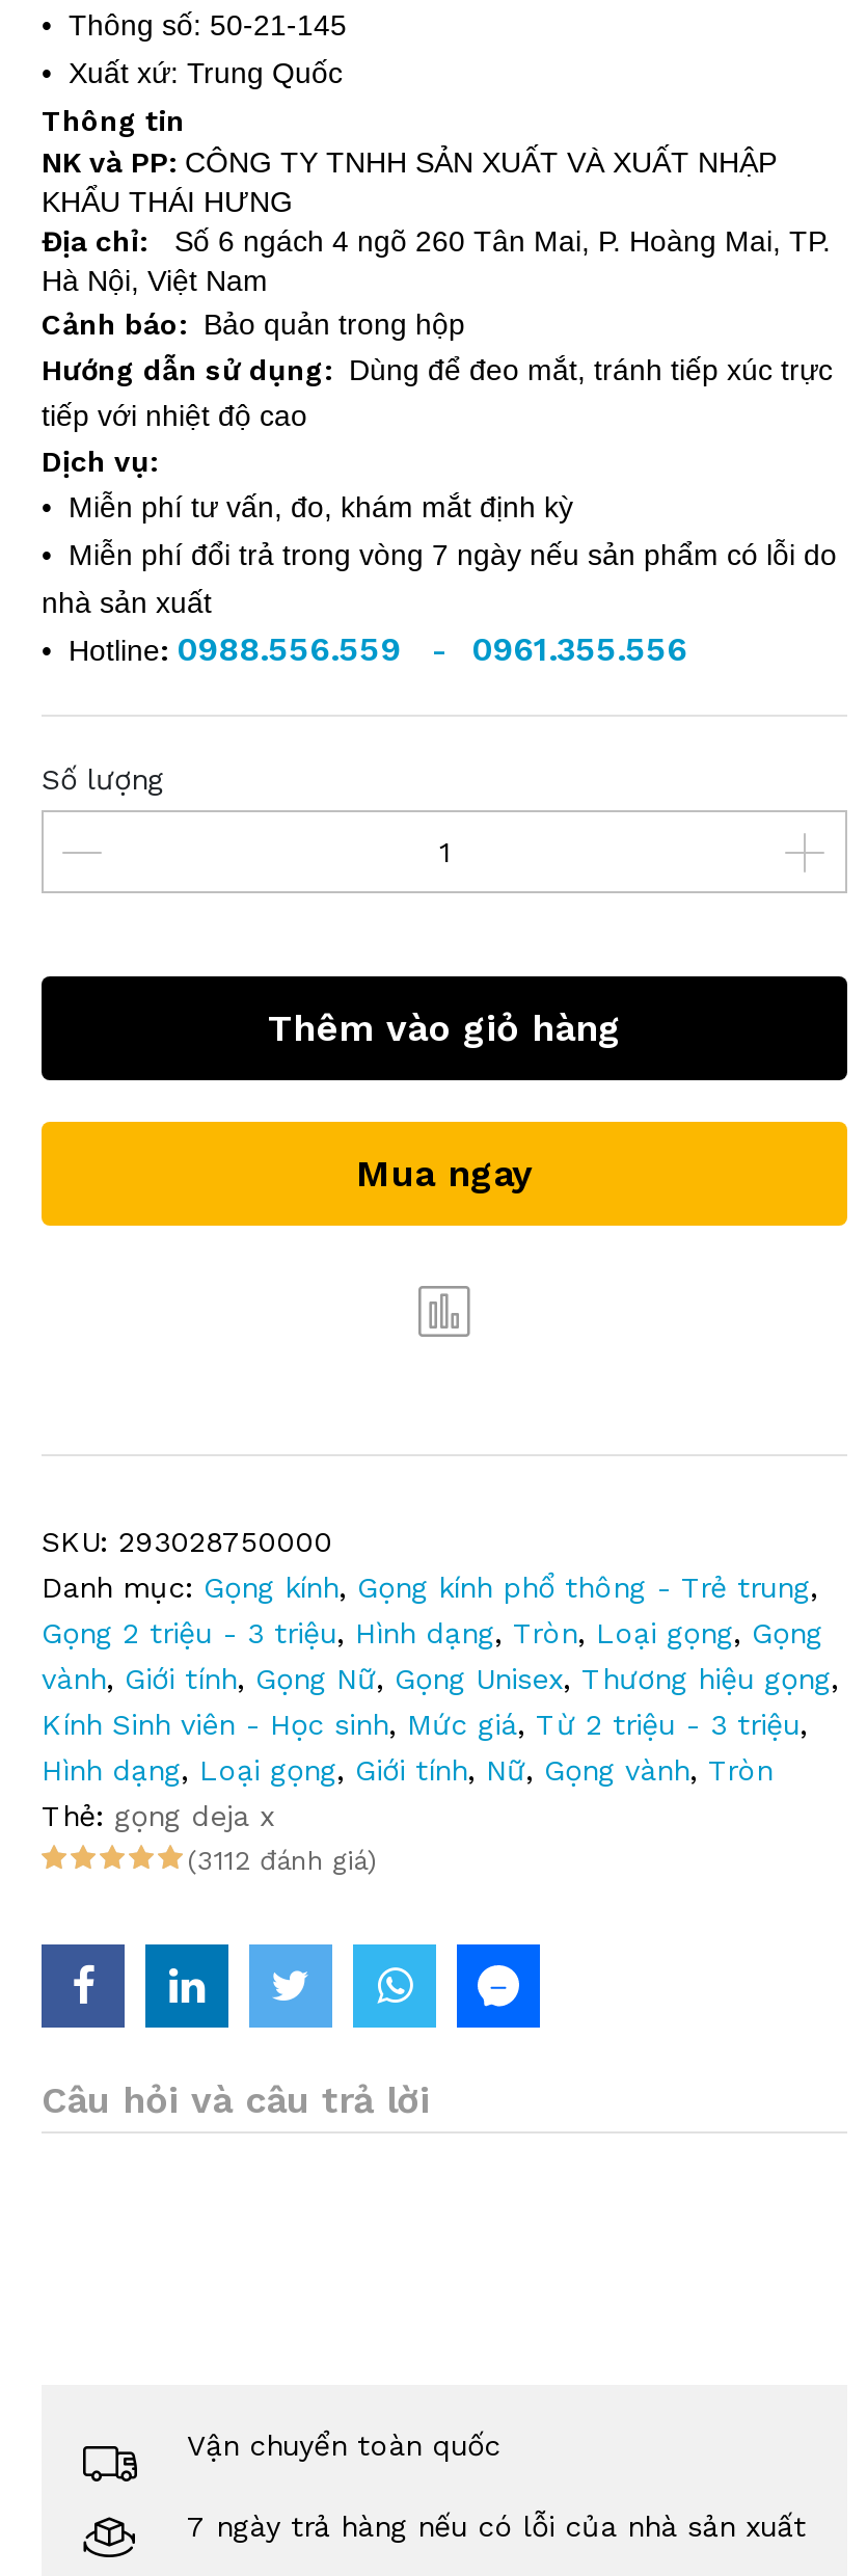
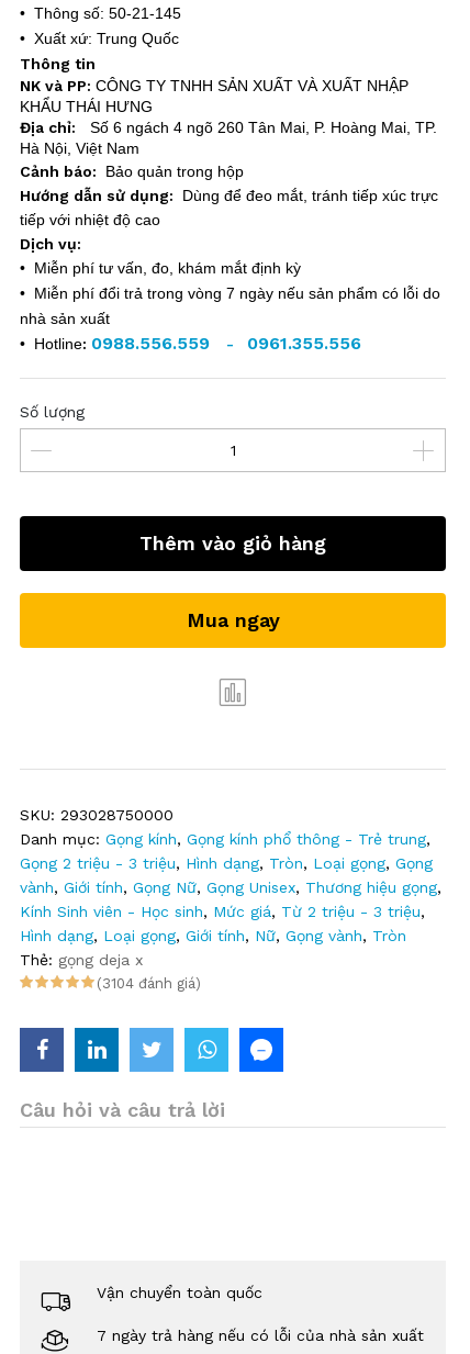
[187,1845,378,1876] (3112 đánh giá) -> [97,975,201,992] (3104 đánh giá)

